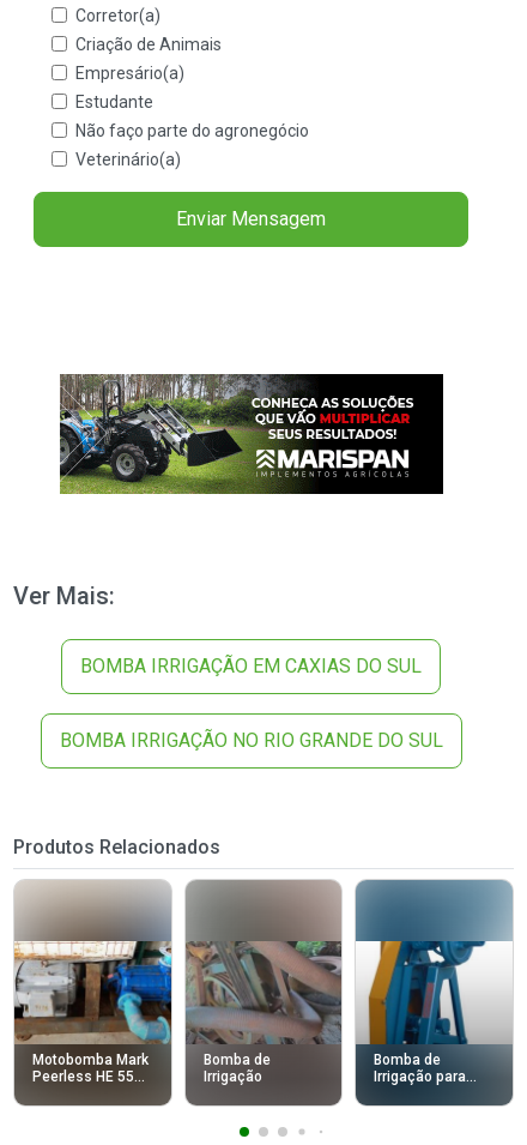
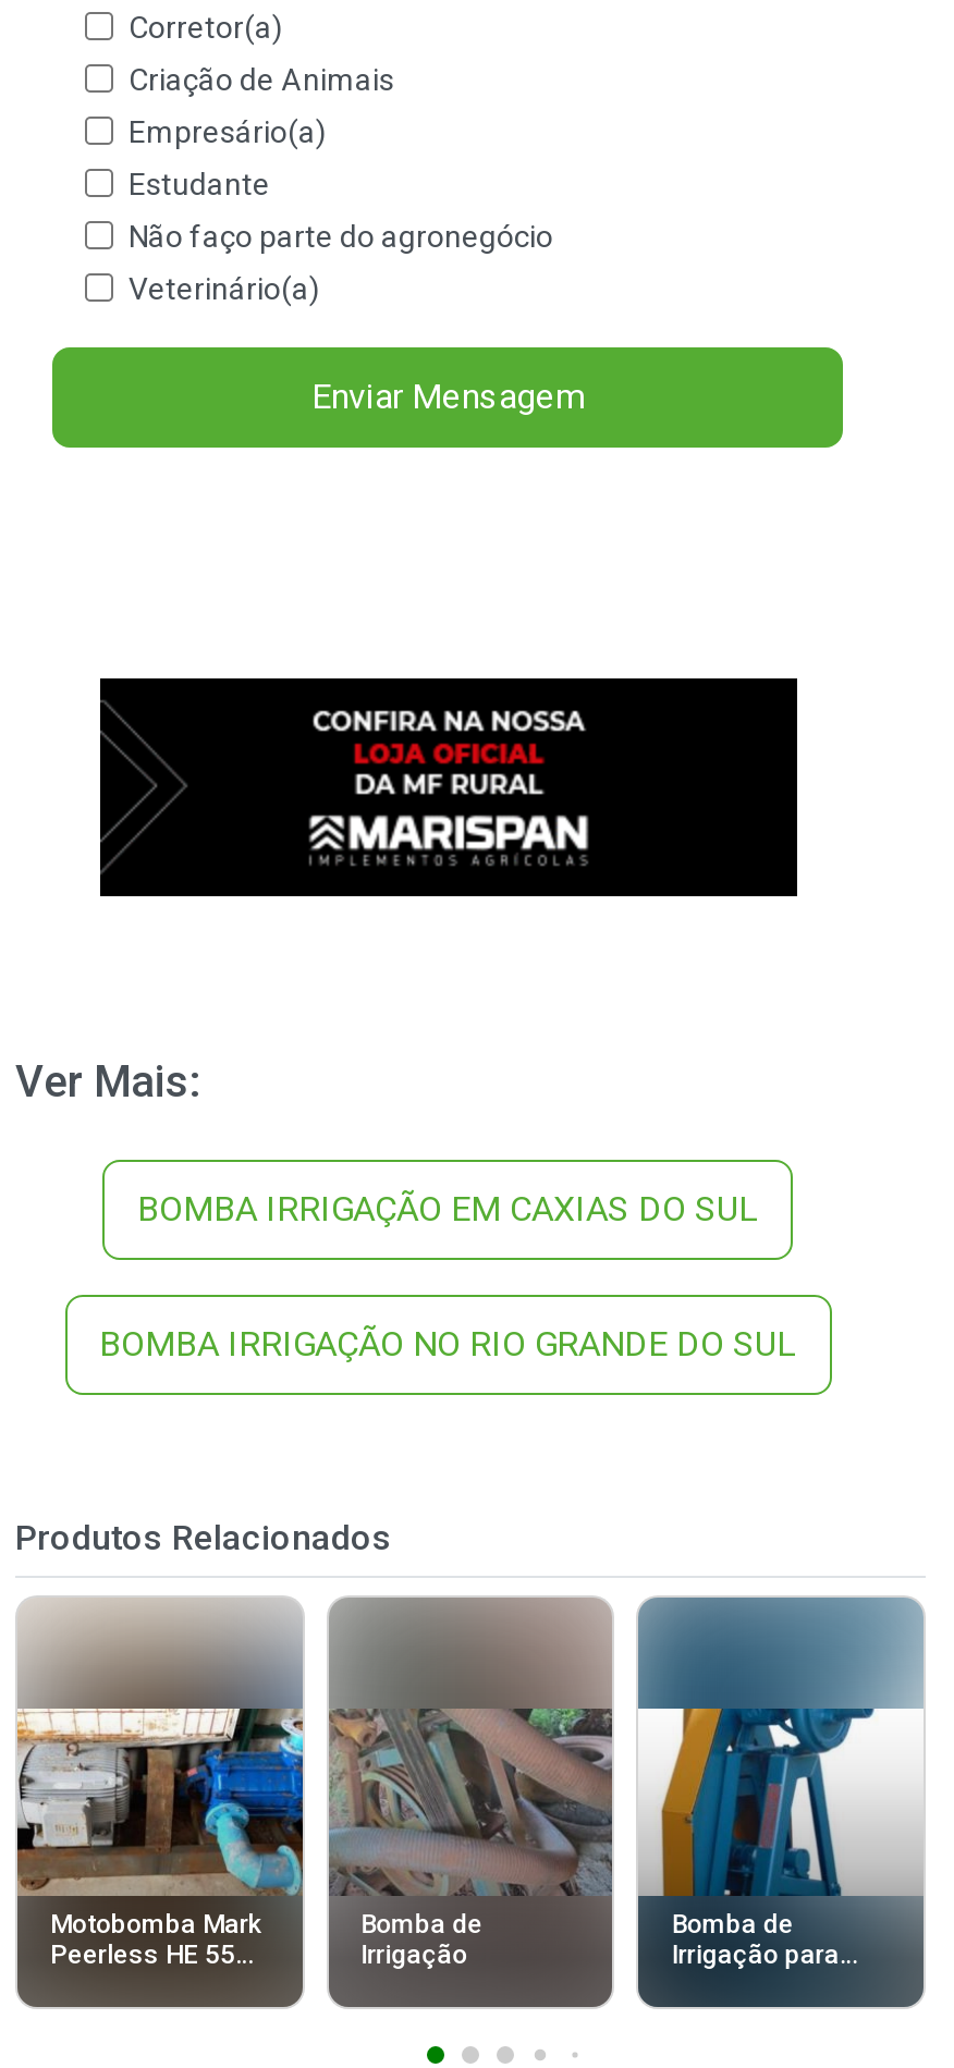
[59,373,414,495] [image] -> [98,676,743,898] [image]

